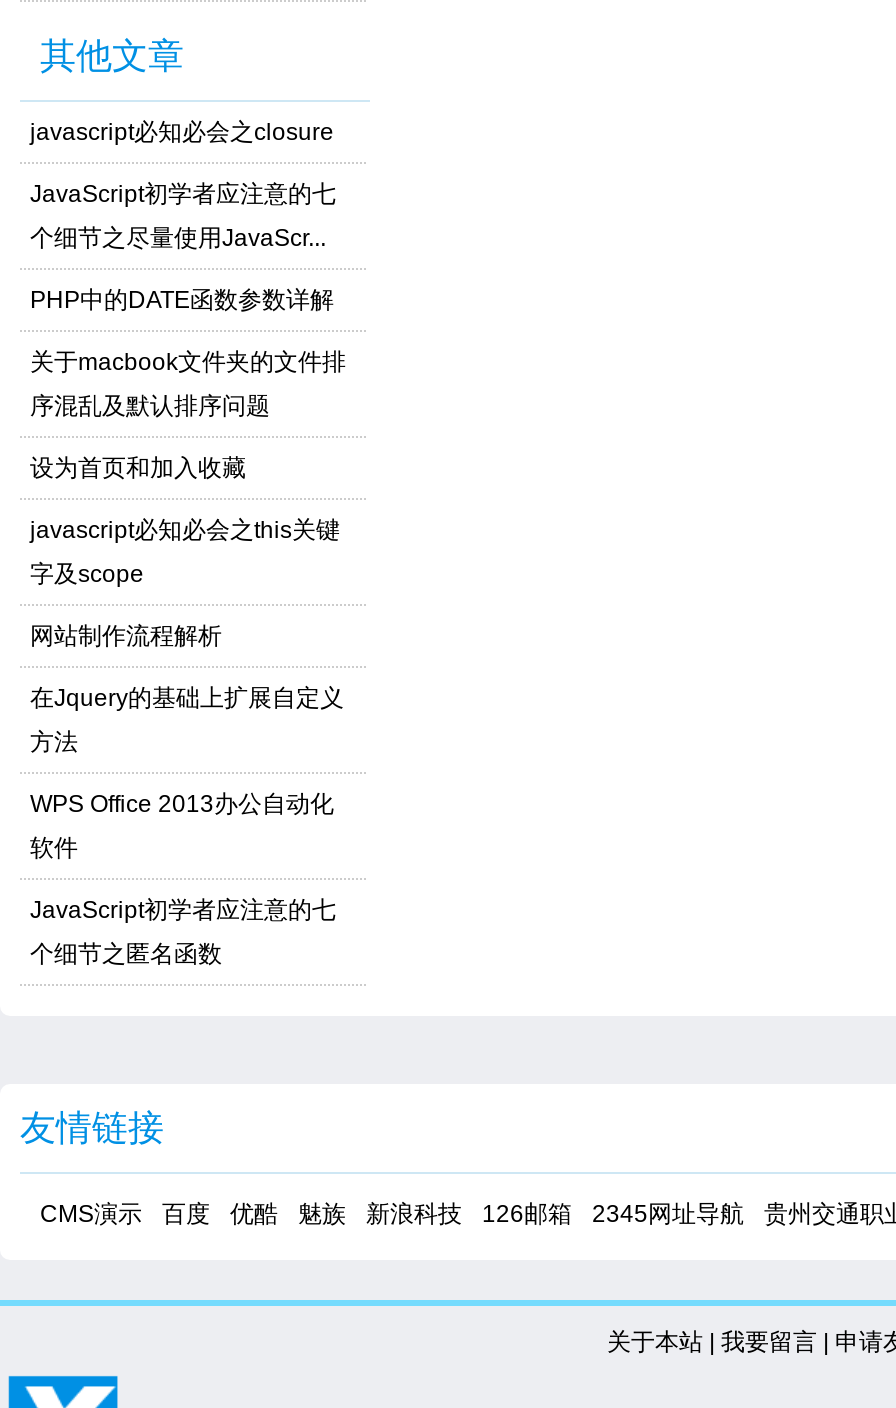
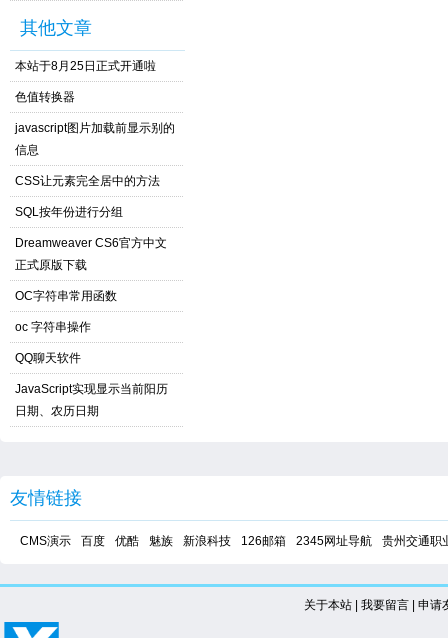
[30,118,346,968] javascript必知必会之closure | JavaScript初学者应注意的七 | 个细节之尽量使用JavaScr... | PHP中的DATE函数参数详解 | 关于macbook文件夹的文件排 | 序混乱及默认排序问题 | 设为首页和加入收藏 | javascript必知必会之this关键 | 字及scope | 网站制作流程解析 | 在Jquery的基础上扩展自定义 | 方法 | WPS Office 2013办公自动化 | 软件 | JavaScript初学者应注意的七 | 个细节之匿名函数 -> [15,59,175,418] 本站于8月25日正式开通啦 | 色值转换器 | javascript图片加载前显示别的 | 信息 | CSS让元素完全居中的方法 | SQL按年份进行分组 | Dreamweaver CS6官方中文 | 正式原版下载 | OC字符串常用函数 | oc 字符串操作 | QQ聊天软件 | JavaScript实现显示当前阳历 | 日期、农历日期

